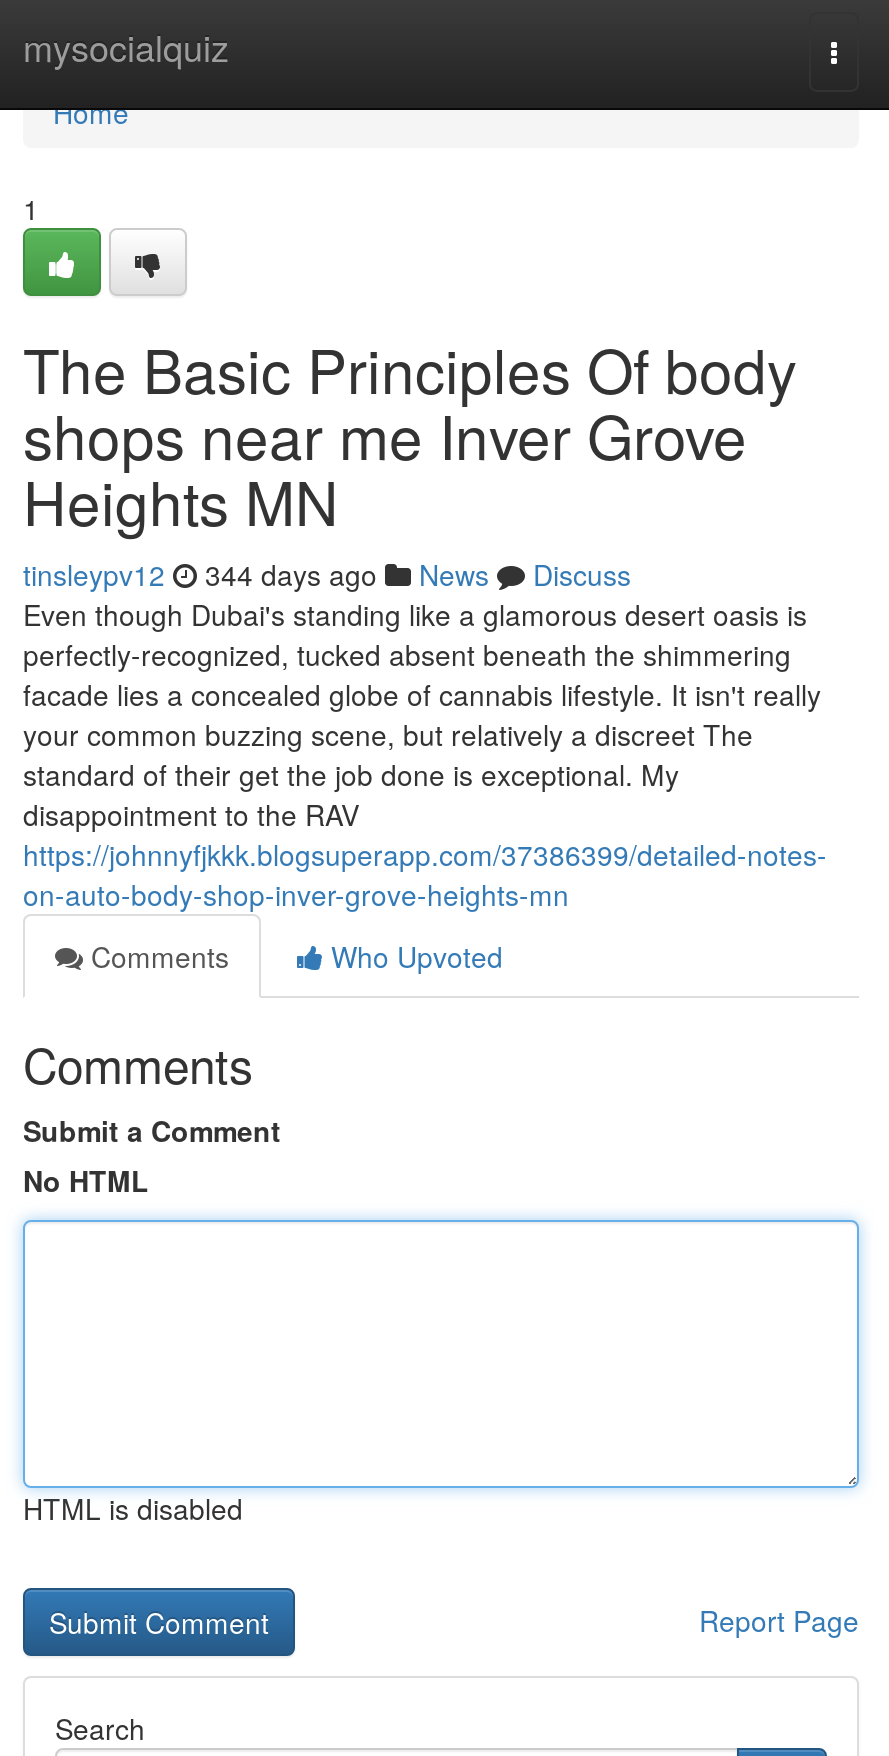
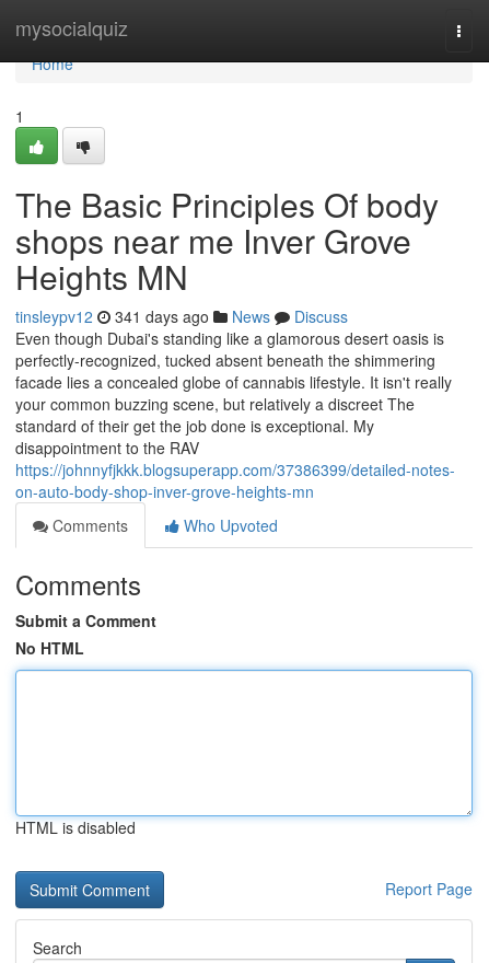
[23,554,631,594] tinsleypv12 344 days ago News Discuss -> [15,305,348,327] tinsleypv12 341 days ago News Discuss

